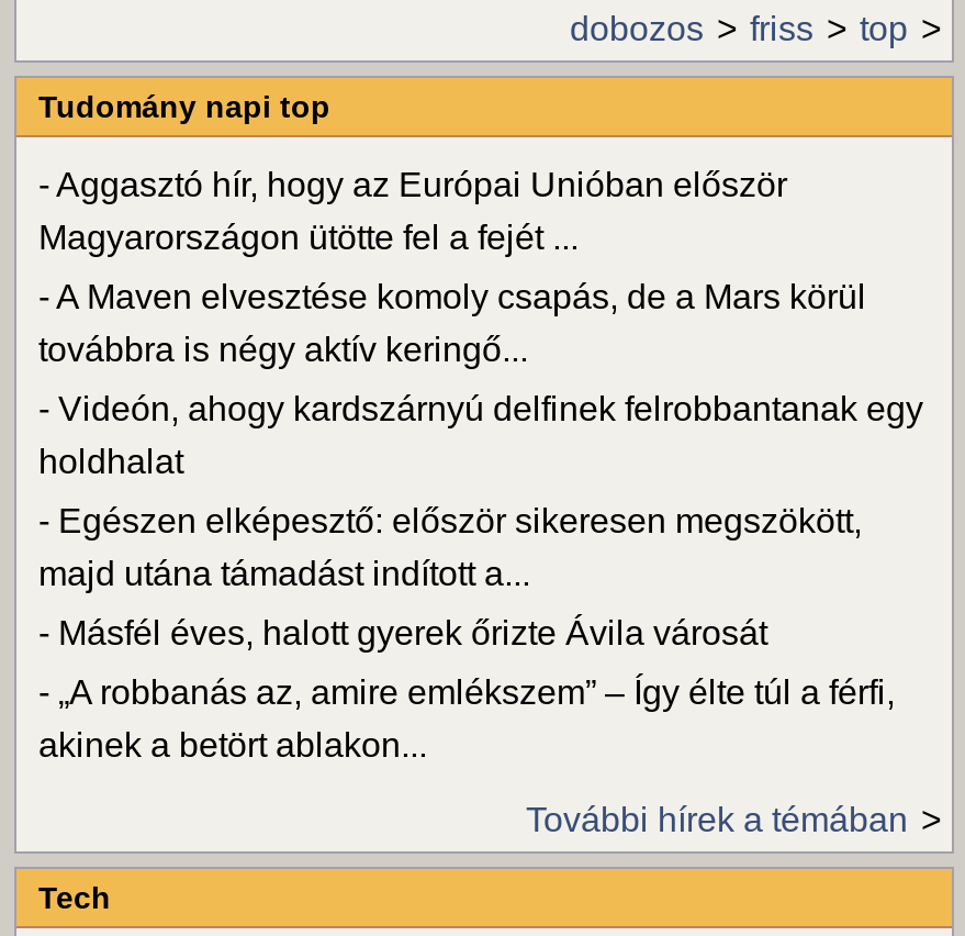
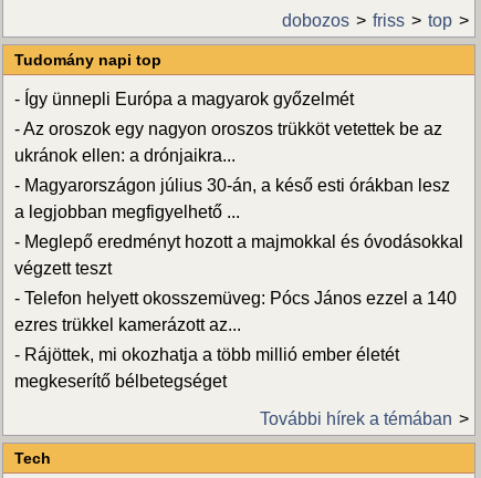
[38,166,787,256] - Aggasztó hír, hogy az Európai Unióban először | Magyarországon ütötte fel a fejét ... -> [14,90,354,108] - Így ünnepli Európa a magyarok győzelmét
[38,278,866,368] - A Maven elvesztése komoly csapás, de a Mars körül | továbbra is négy aktív keringő... -> [14,119,442,165] - Az oroszok egy nagyon oroszos trükköt vetettek be az | ukránok ellen: a drónjaikra...
[38,390,923,480] - Videón, ahogy kardszárnyú delfinek felrobbantanak egy | holdhalat -> [14,176,450,221] - Magyarországon július 30-án, a késő esti órákban lesz | a legjobban megfigyelhető ...
[38,502,862,592] - Egészen elképesztő: először sikeresen megszökött, | majd utána támadást indított a... -> [14,232,463,278] - Meglepő eredményt hozott a majmokkal és óvodásokkal | végzett teszt
[38,614,767,651] - Másfél éves, halott gyerek őrizte Ávila városát -> [14,289,457,334] - Telefon helyett okosszemüveg: Pócs János ezzel a 140 | ezres trükkel kamerázott az...
[38,673,895,764] - „A robbanás az, amire emlékszem” – Így élte túl a férfi, | akinek a betört ablakon... -> [14,345,399,391] - Rájöttek, mi okozhatja a több millió ember életét | megkeserítő bélbetegséget

